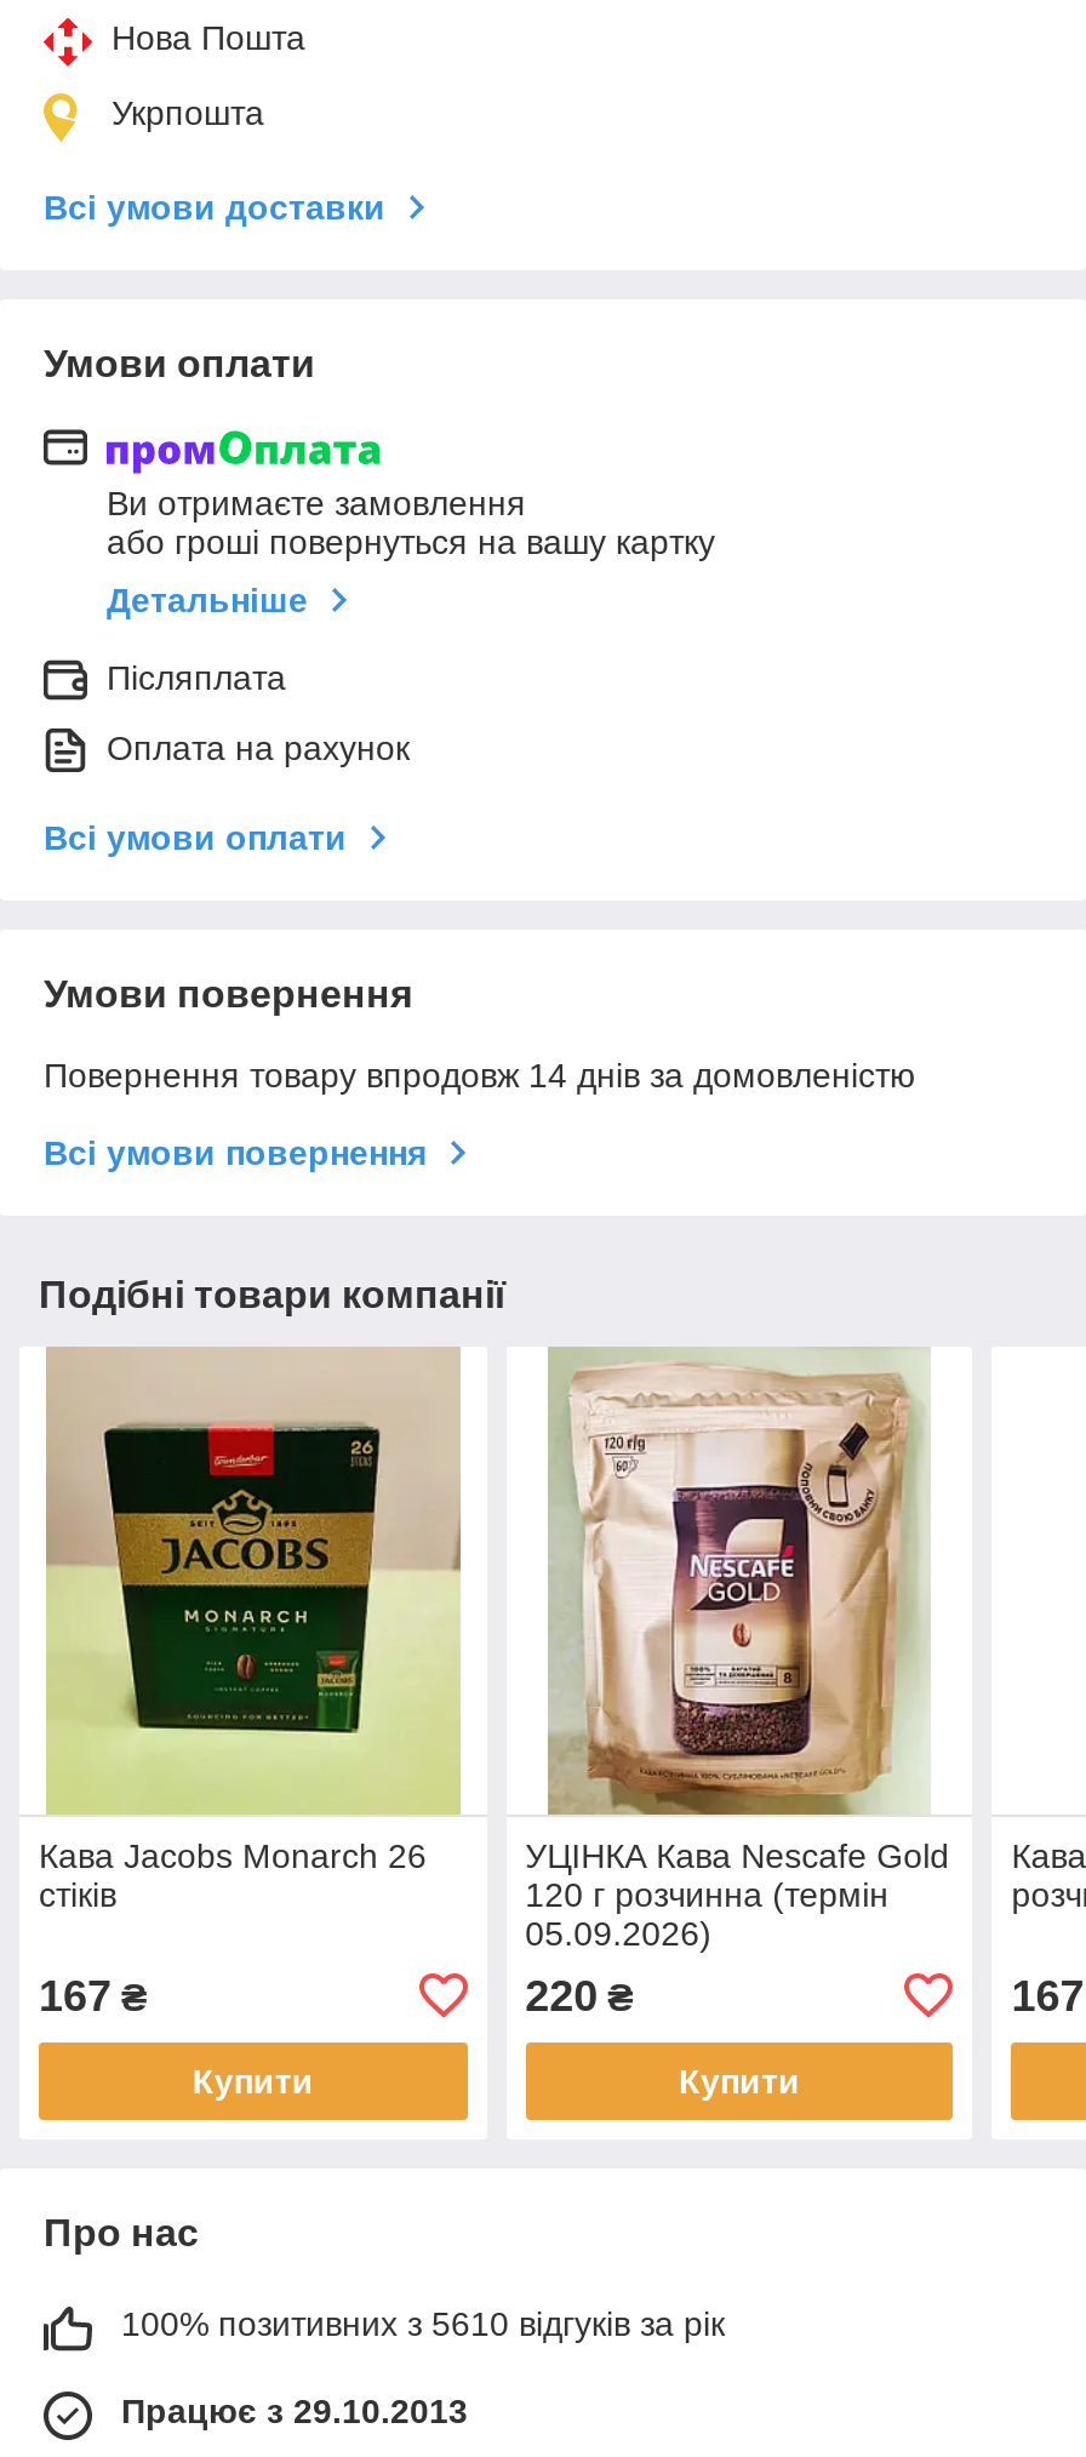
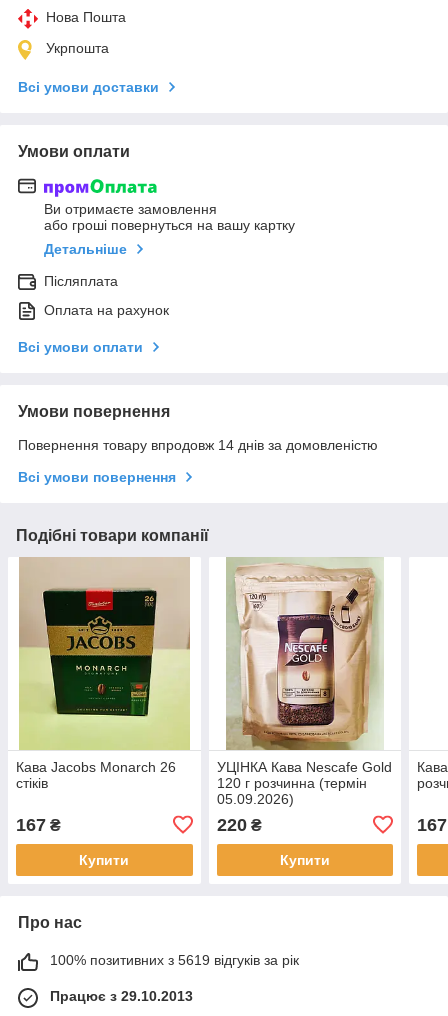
[121,2304,725,2343] 100% позитивних з 5610 відгуків за рік -> [50,952,299,968] 100% позитивних з 5619 відгуків за рік

